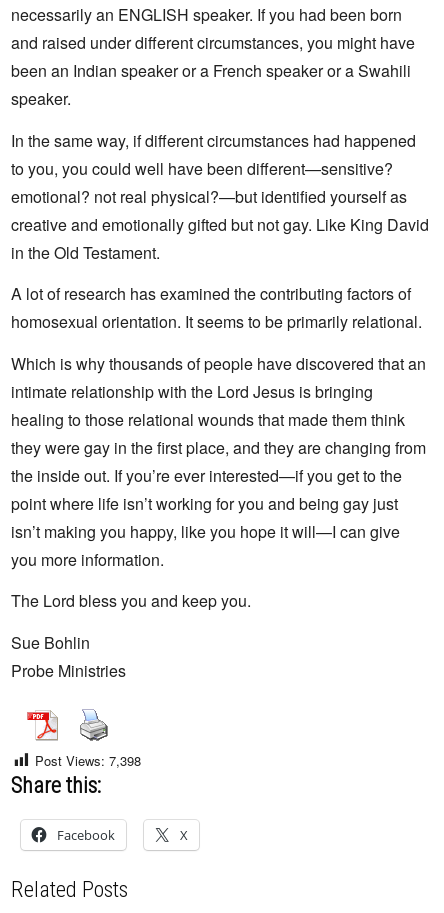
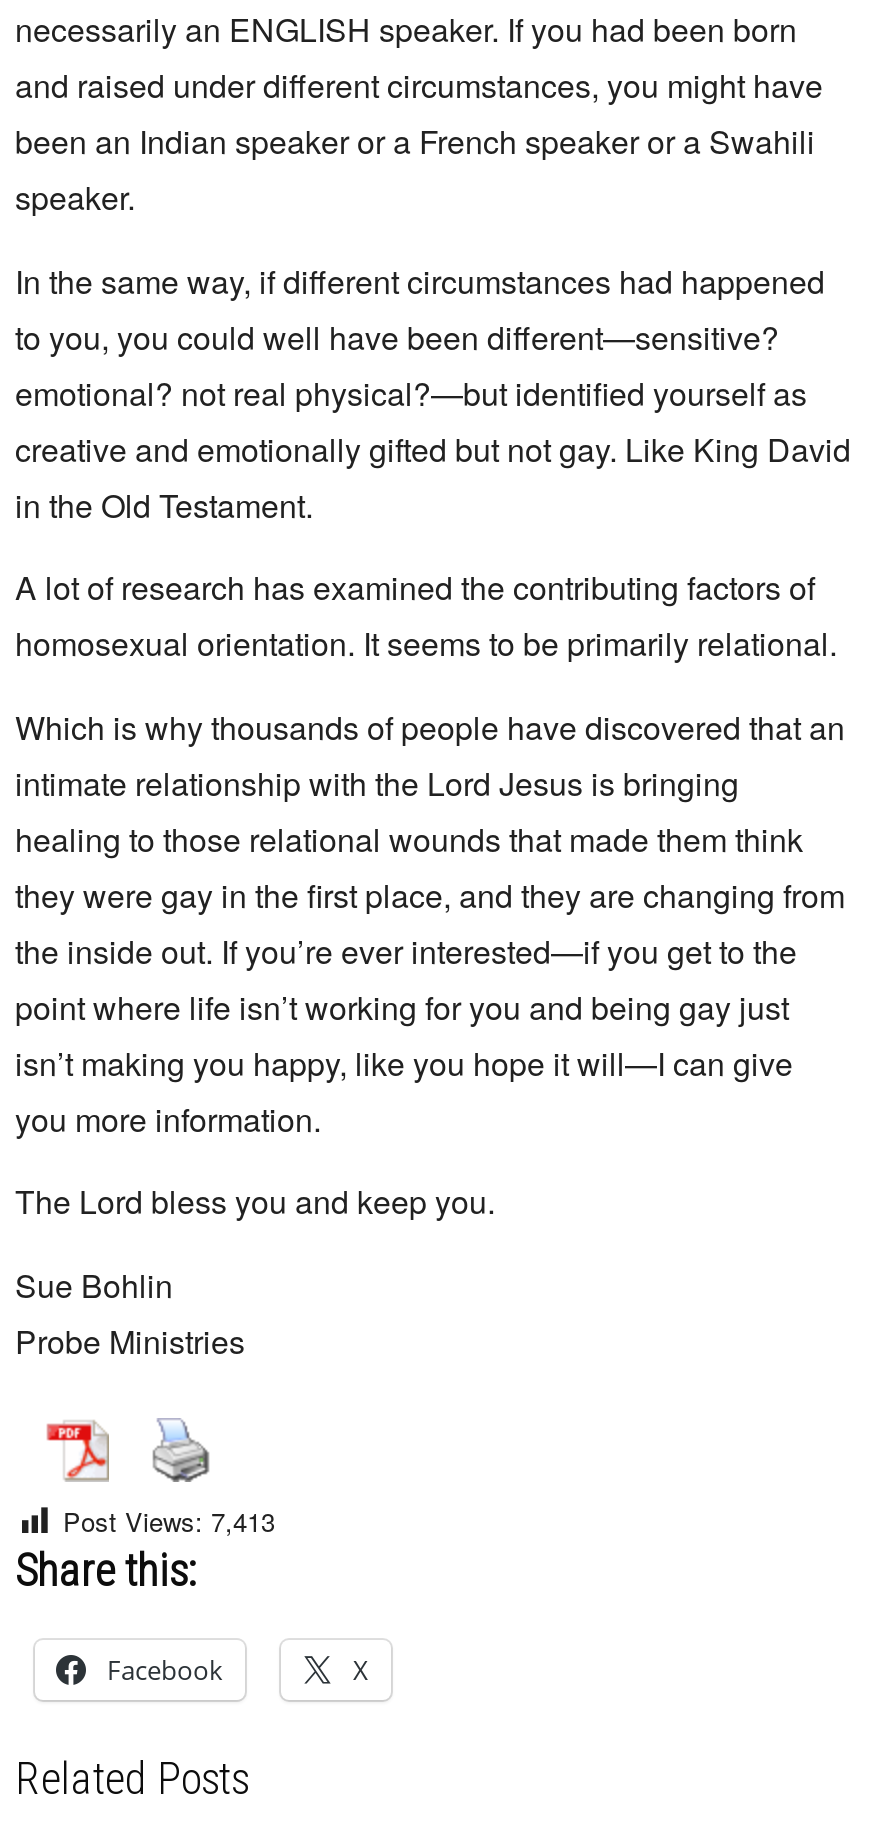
[35,751,141,770] Post Views: 7,398 -> [63,1501,275,1539] Post Views: 7,413

